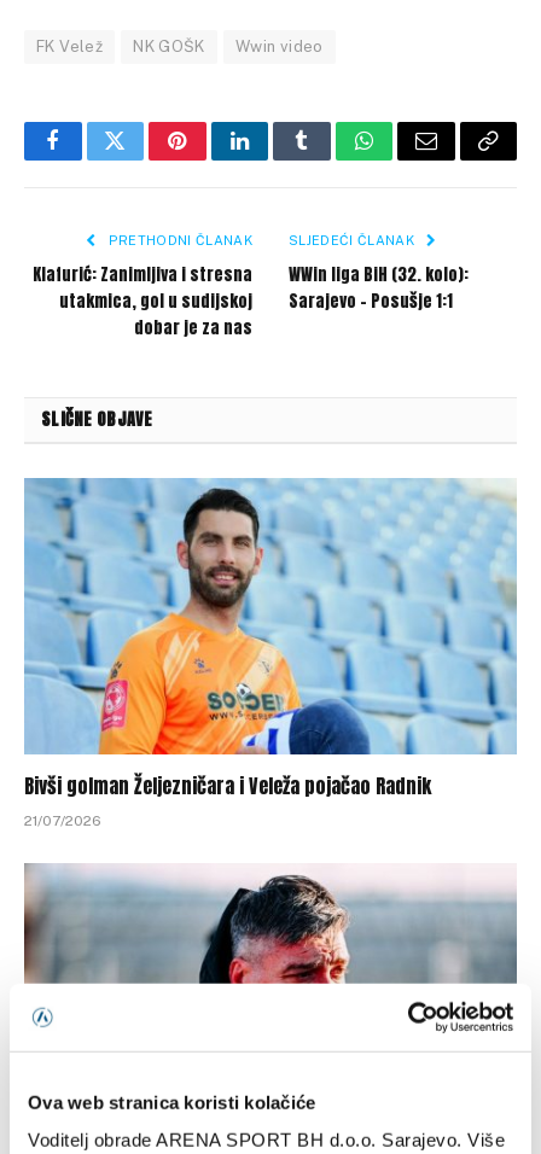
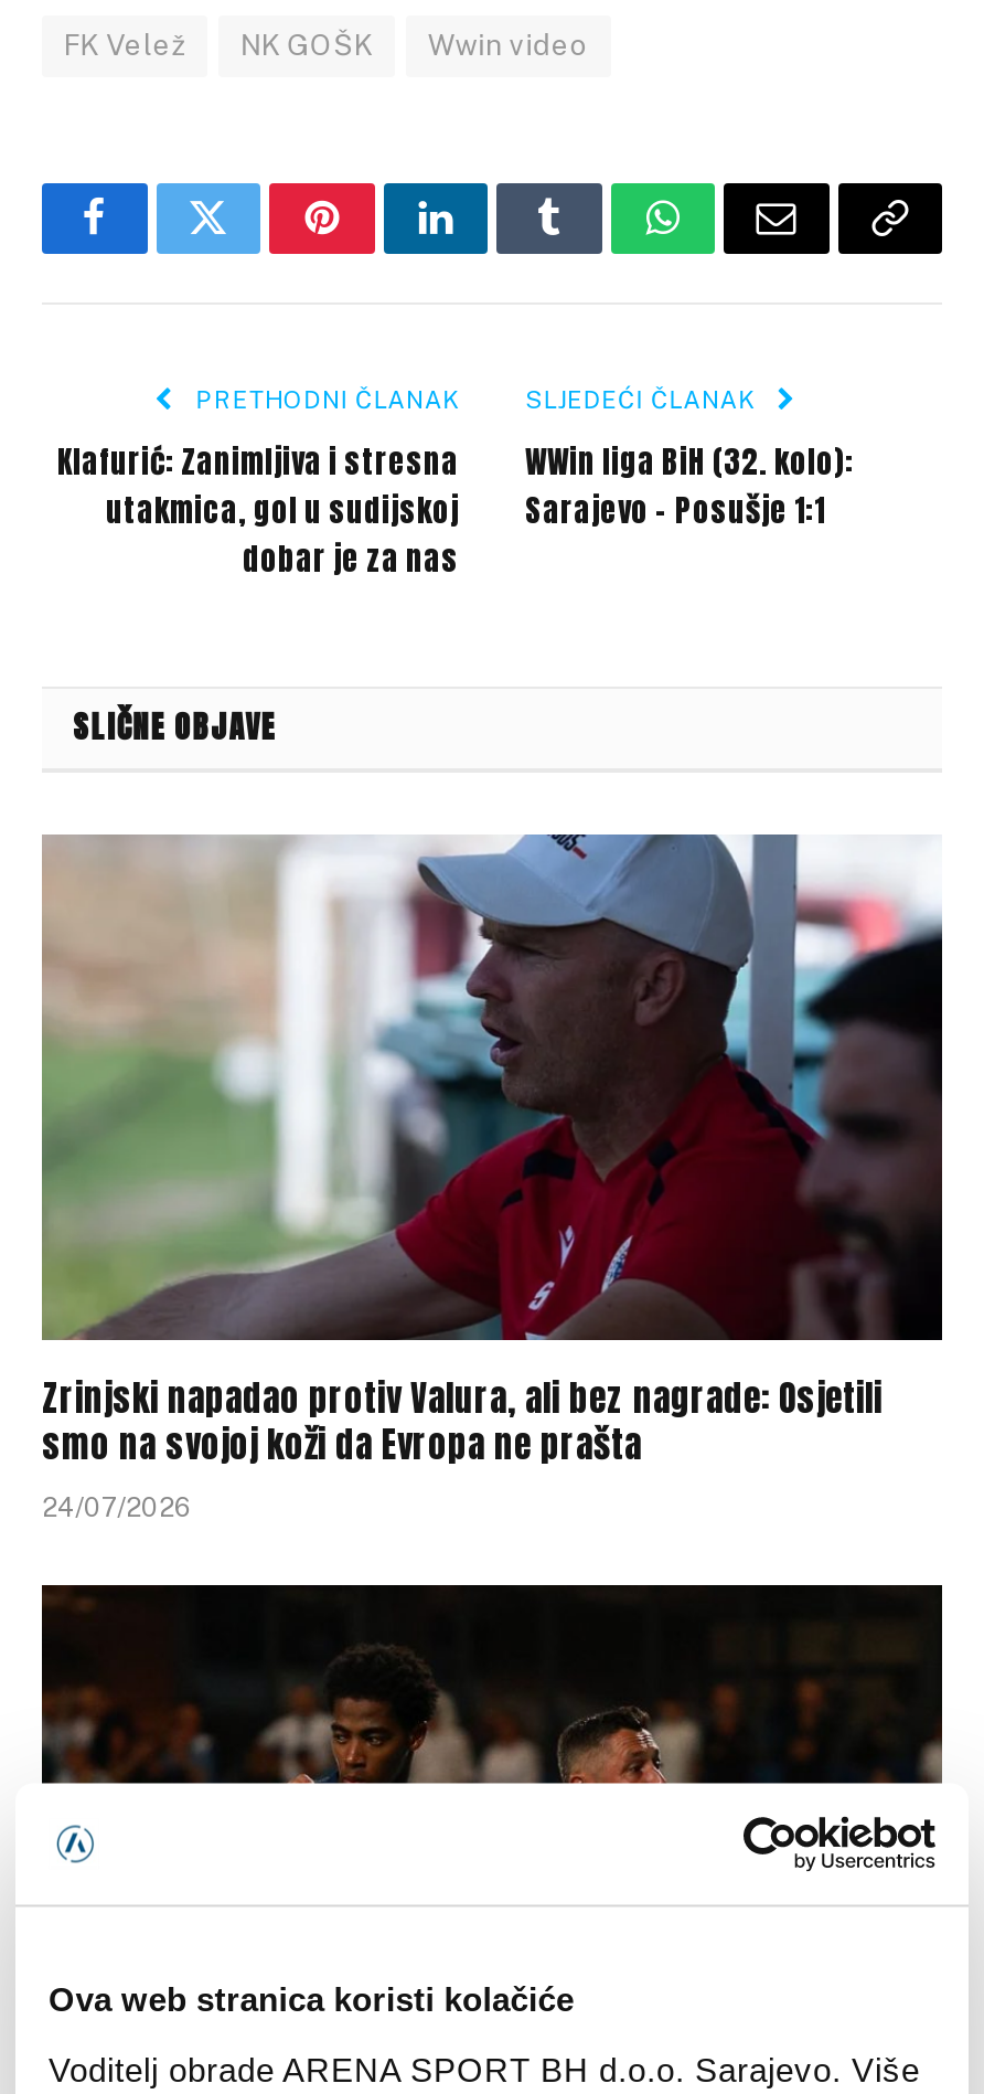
[23,478,517,830] [image] | Bivši golman Željezničara i Veleža pojačao Radnik | 21/07/2026 -> [40,832,944,1524] [image] | Zrinjski napadao protiv Valura, ali bez nagrade: Osjetili | smo na svojoj koži da Evropa ne prašta | 24/07/2026
[23,864,518,985] [image] -> [40,1565,944,1784] [image]

